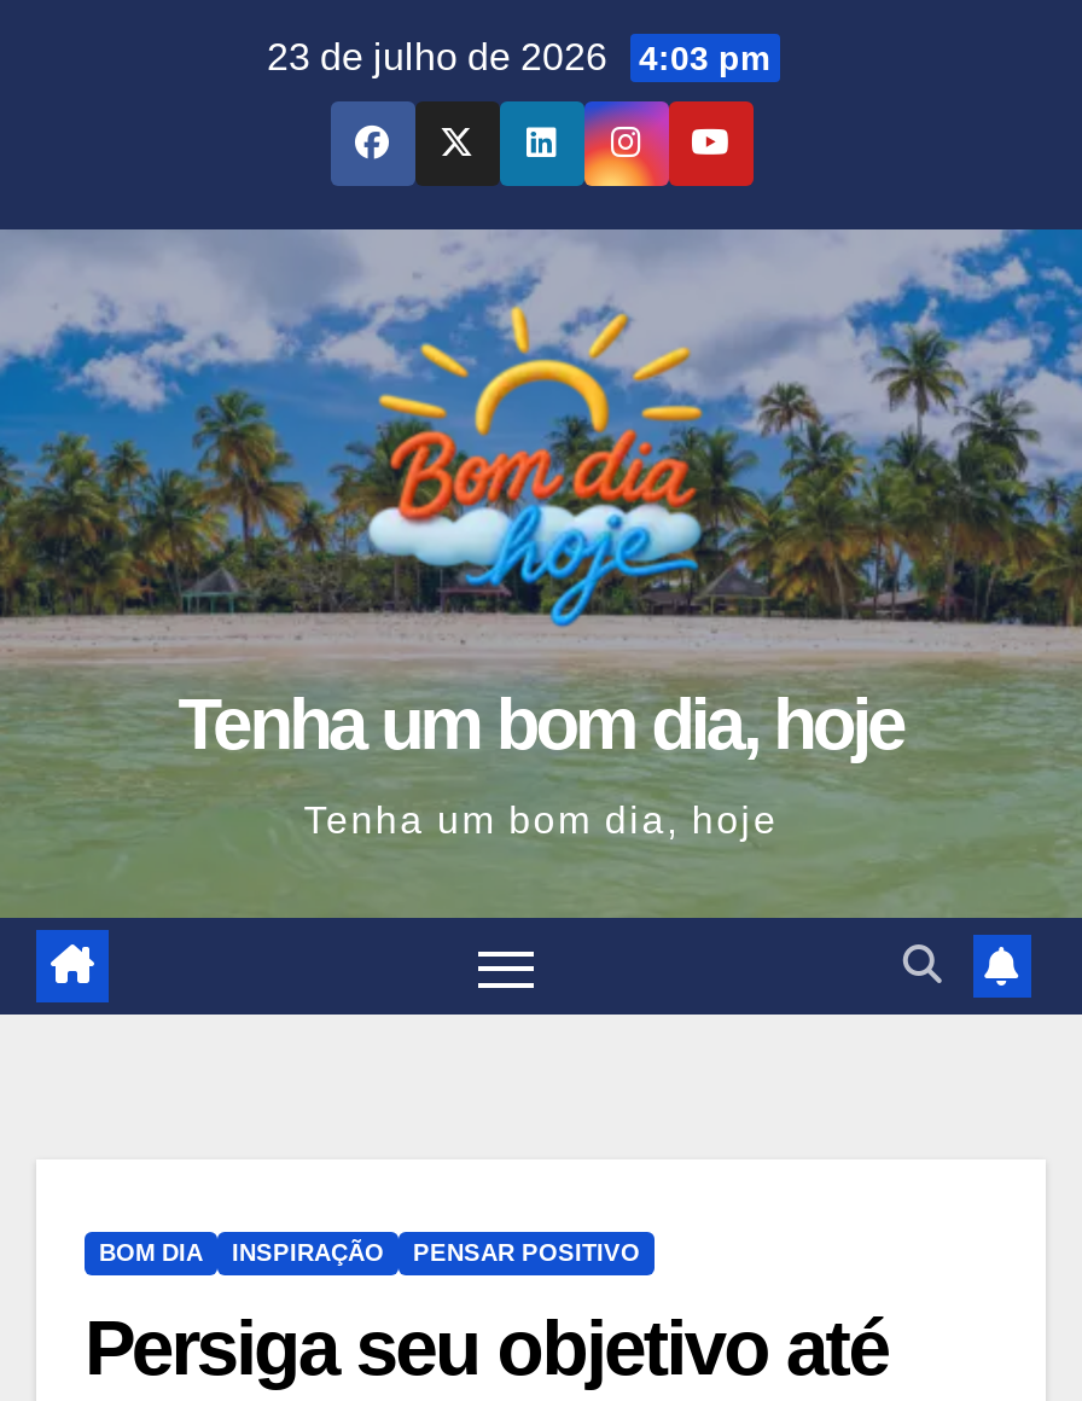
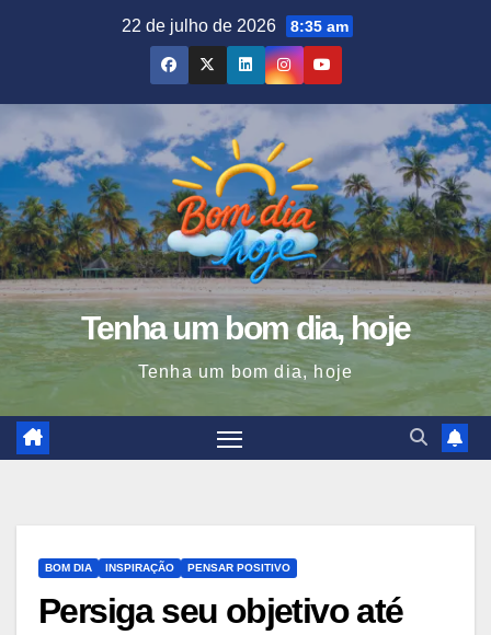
[267,36,769,77] 23 de julho de 2026 4:03 pm -> [122,16,349,35] 22 de julho de 2026 8:35 am

